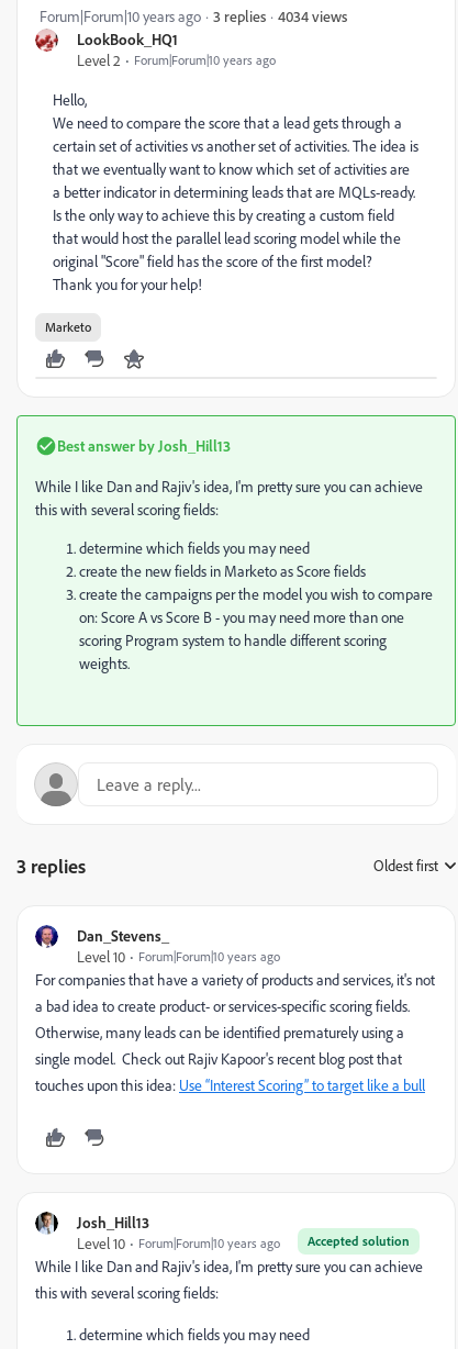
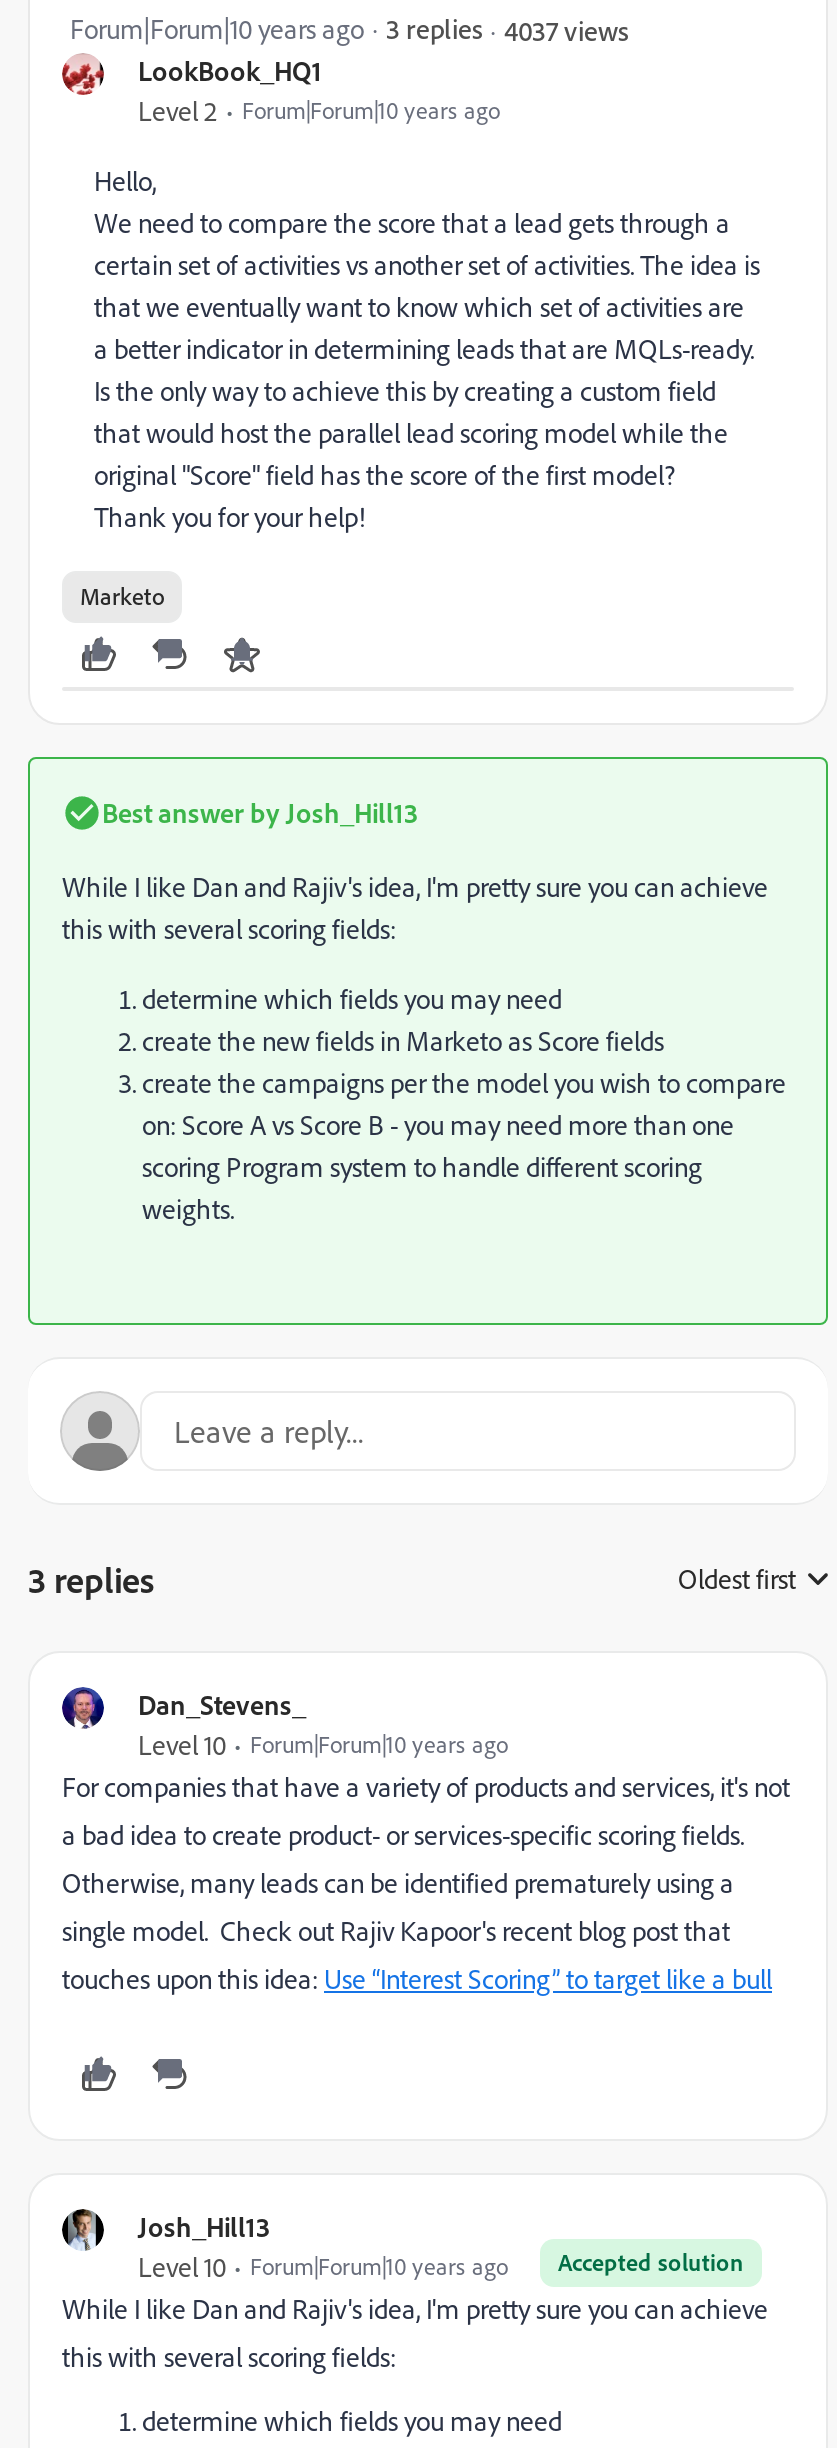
[278,6,347,25] 4034 views -> [504,12,628,46] 4037 views

